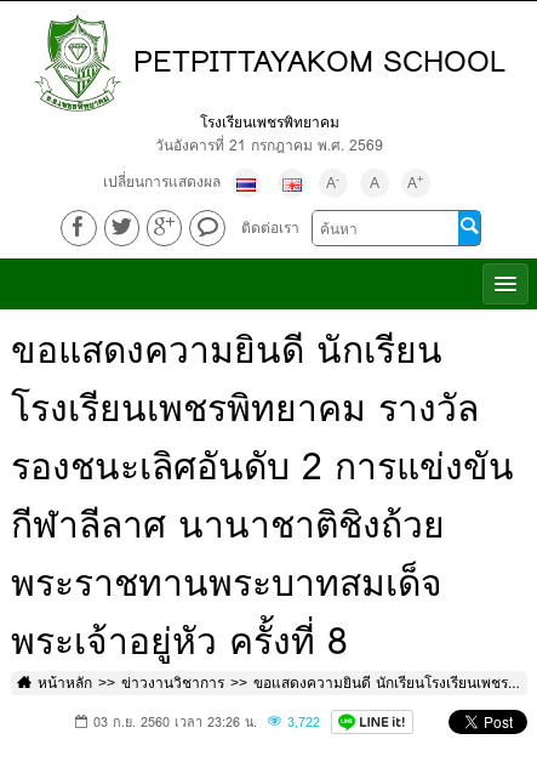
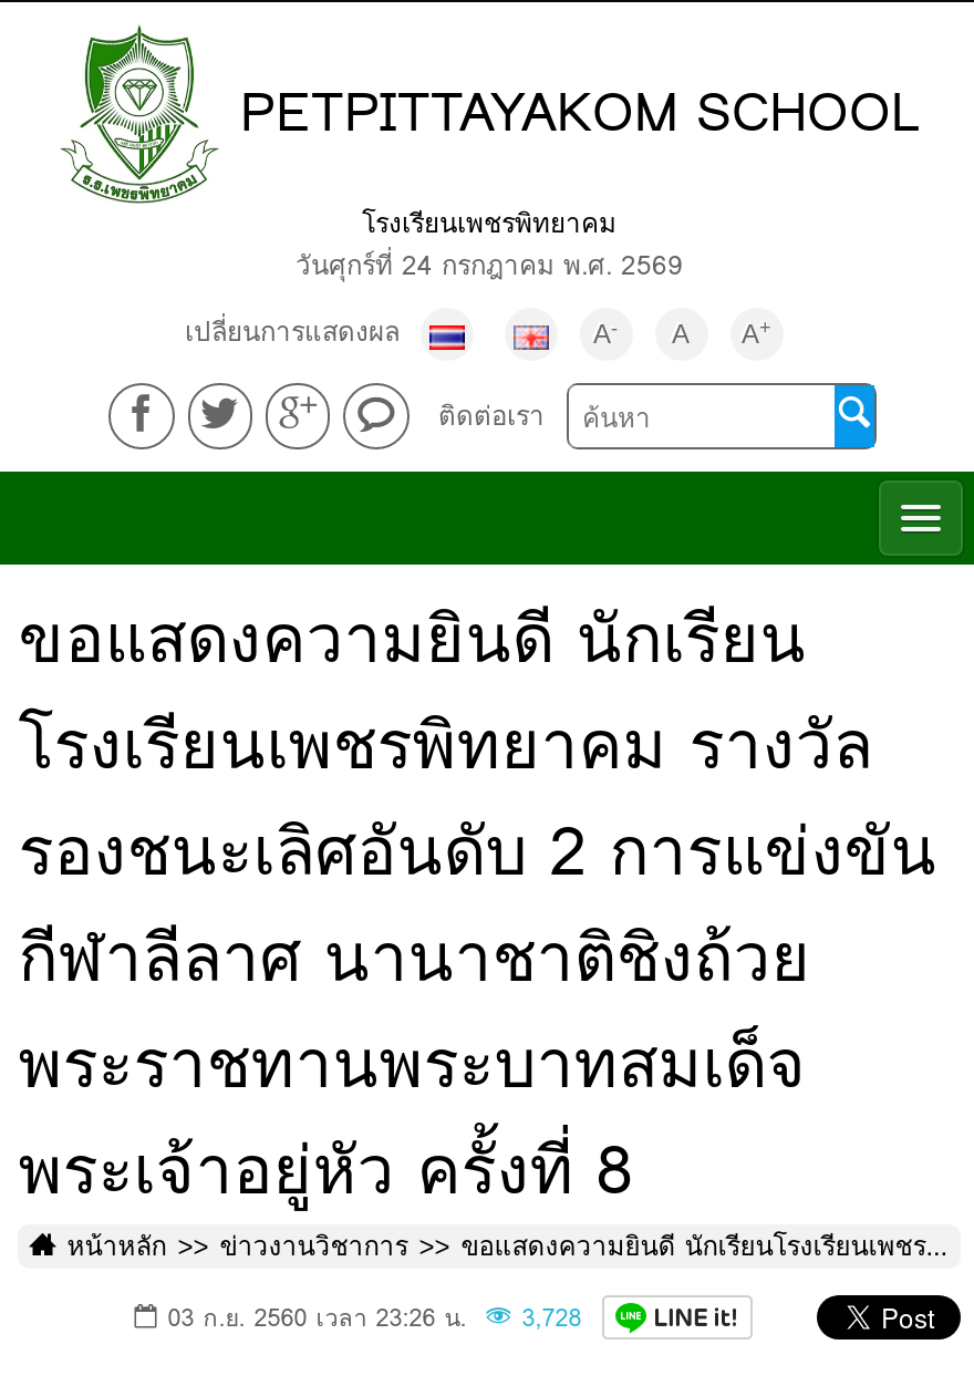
[155,134,383,157] วันอังคารที่ 21 กรกฎาคม พ.ศ. 2569 -> [296,244,683,286] วันศุกร์ที่ 24 กรกฎาคม พ.ศ. 2569
[93,712,320,733] 03 ก.ย. 2560 เวลา 23:26 น. 3,722 -> [168,1299,582,1337] 03 ก.ย. 2560 เวลา 23:26 น. 3,728

